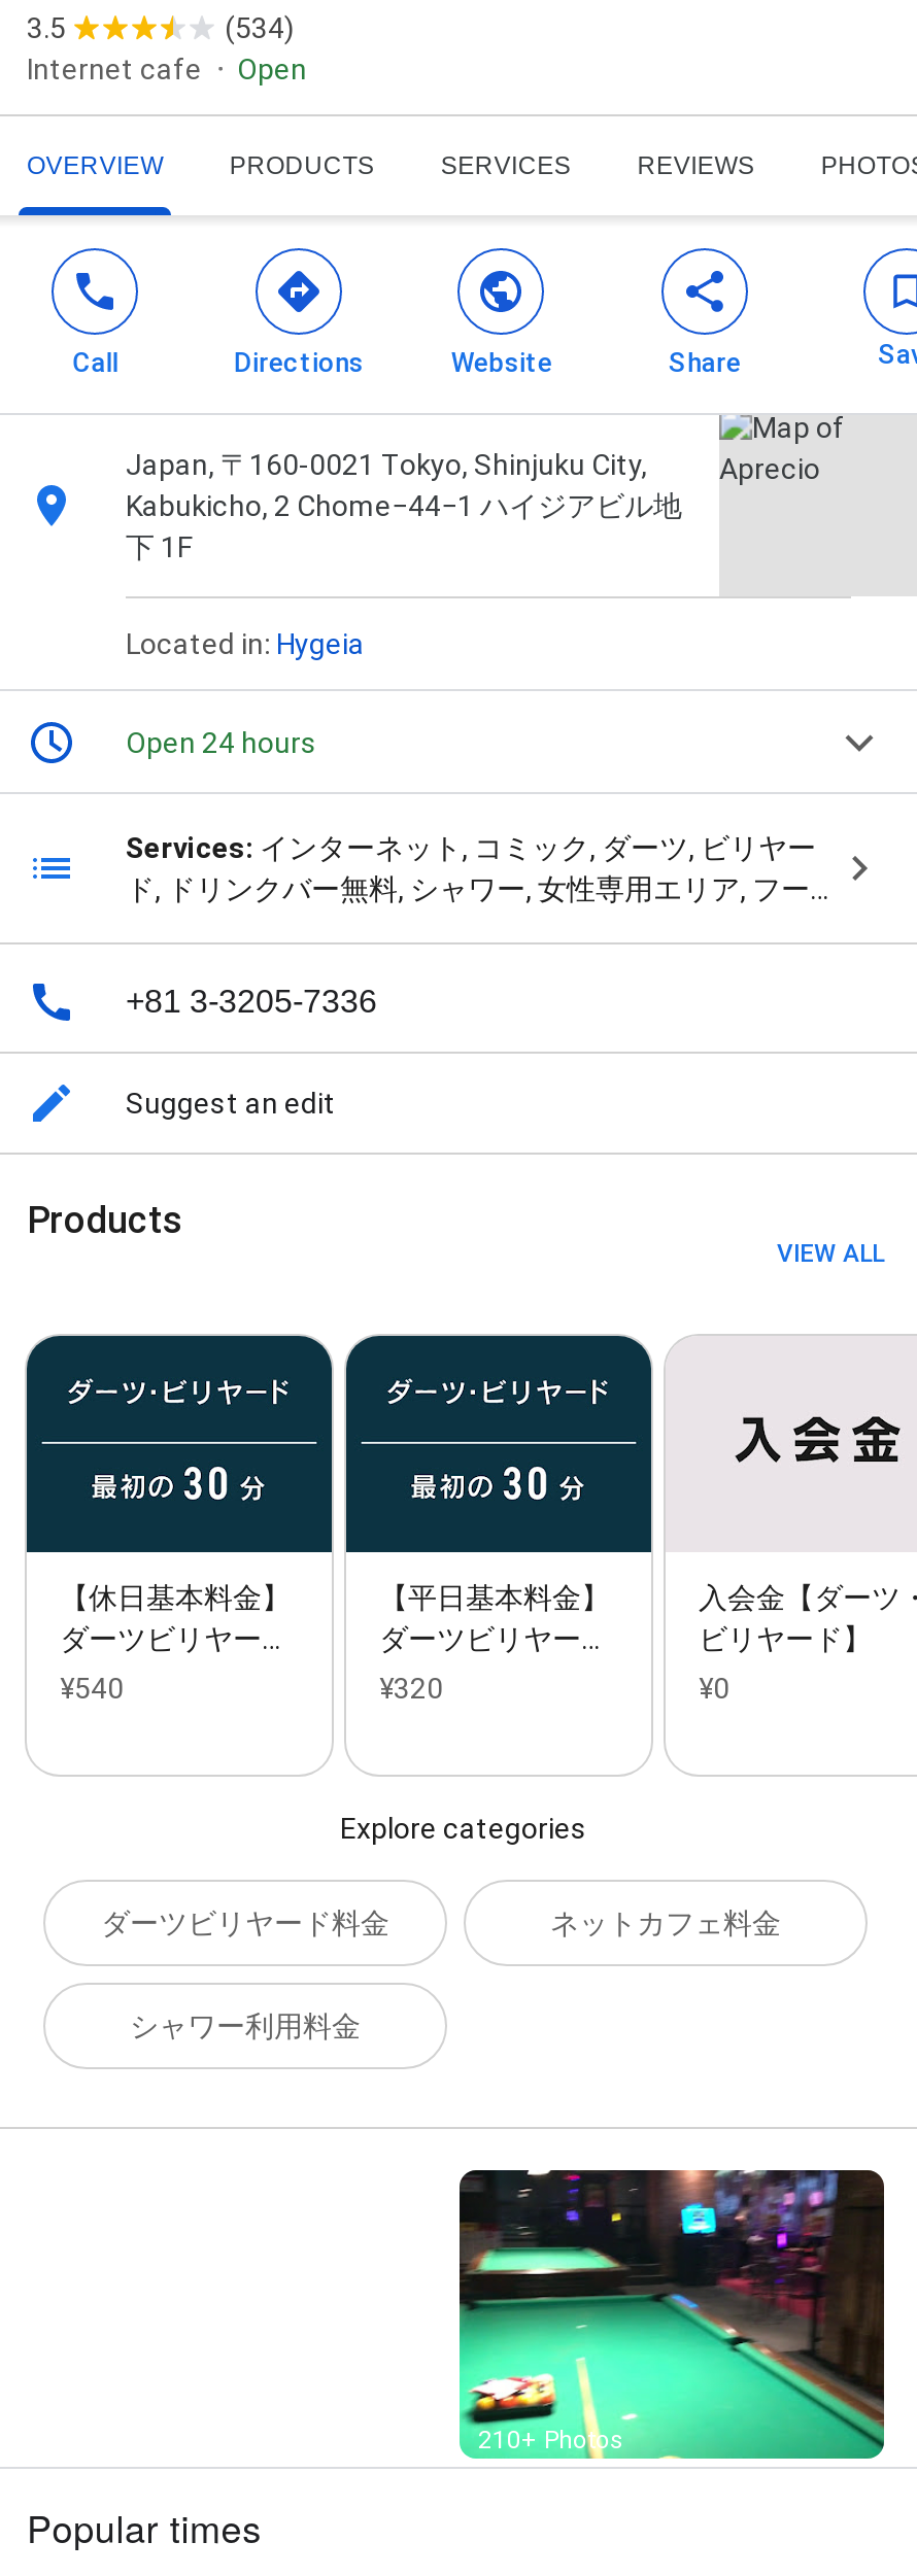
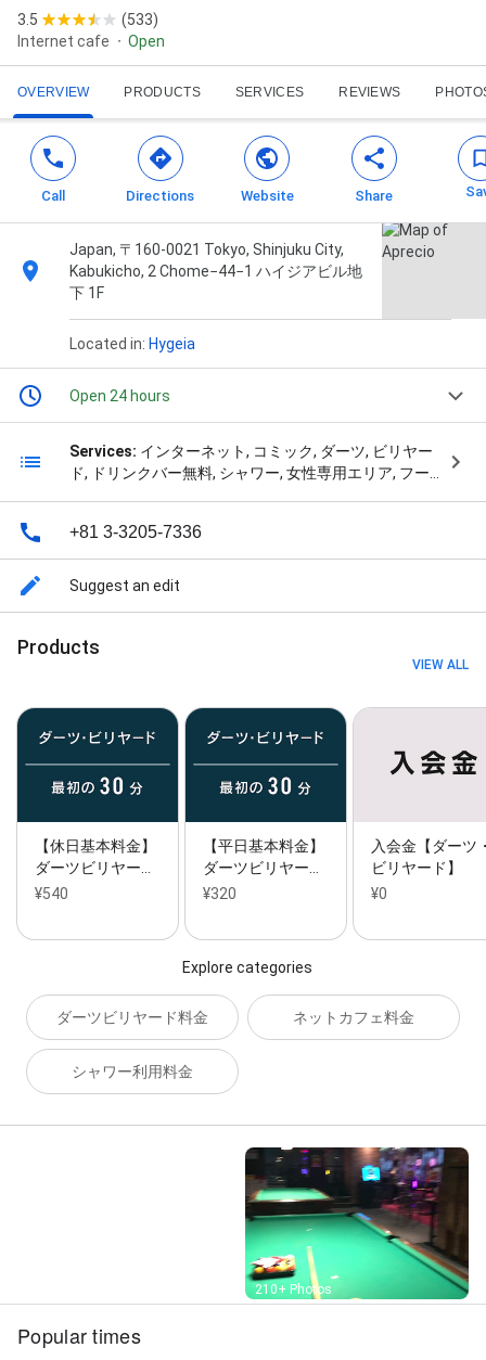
[225,12,295,45] (534) -> [121,11,158,28] (533)

